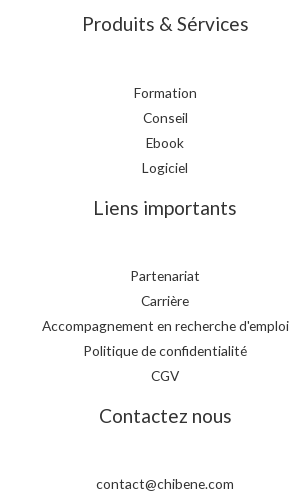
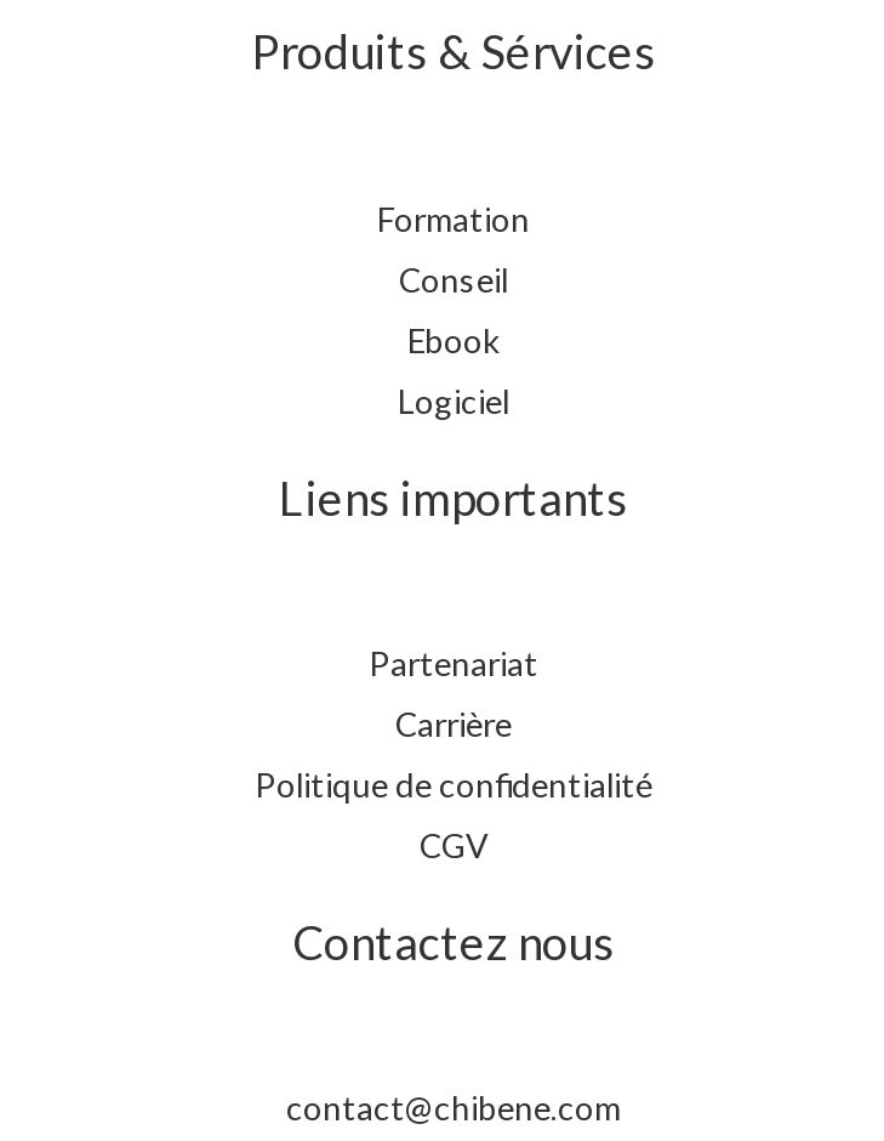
[41,317,288,334] Accompagnement en recherche d'emploi -> none

